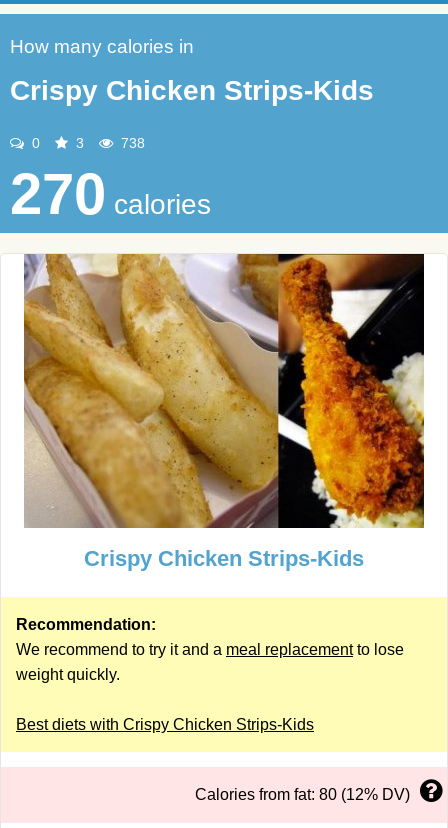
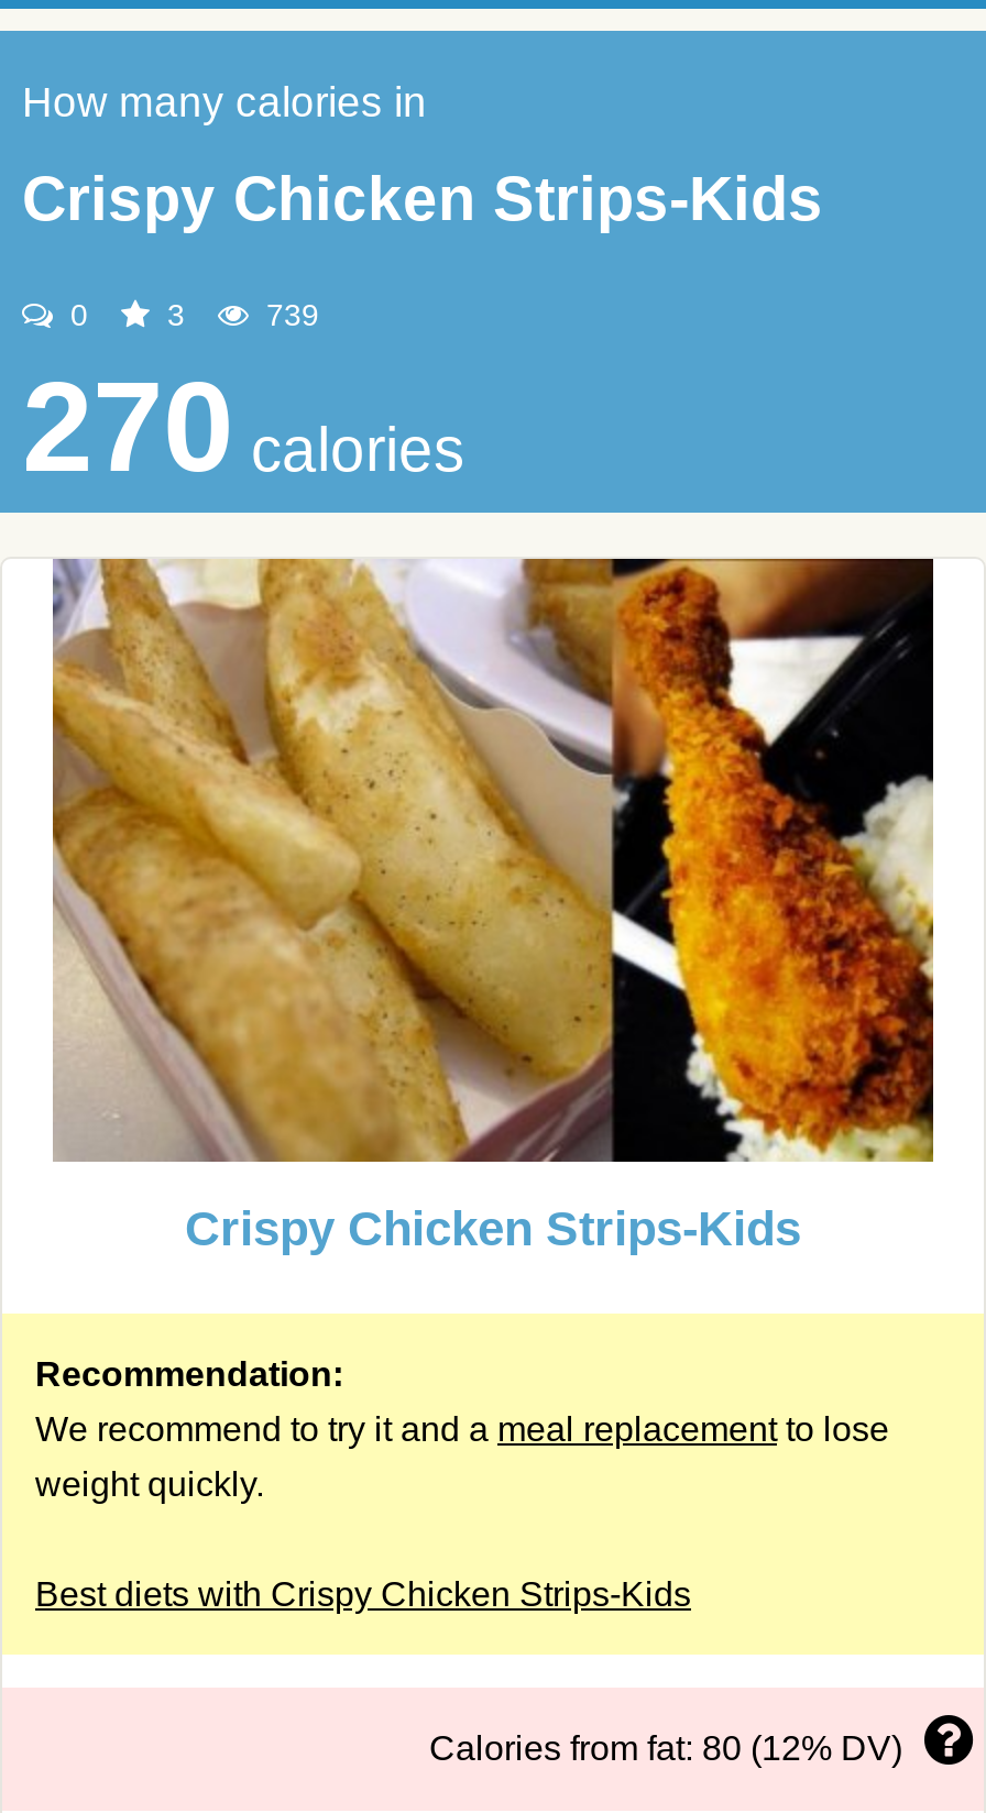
[117,135,145,151] 738 -> [258,297,319,332] 739

